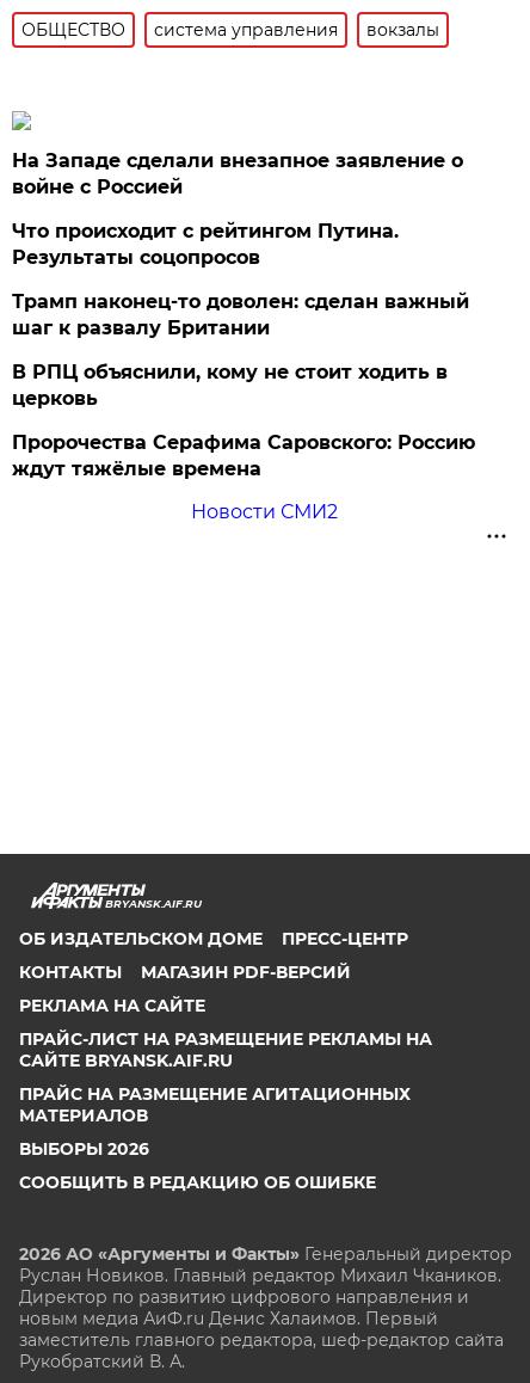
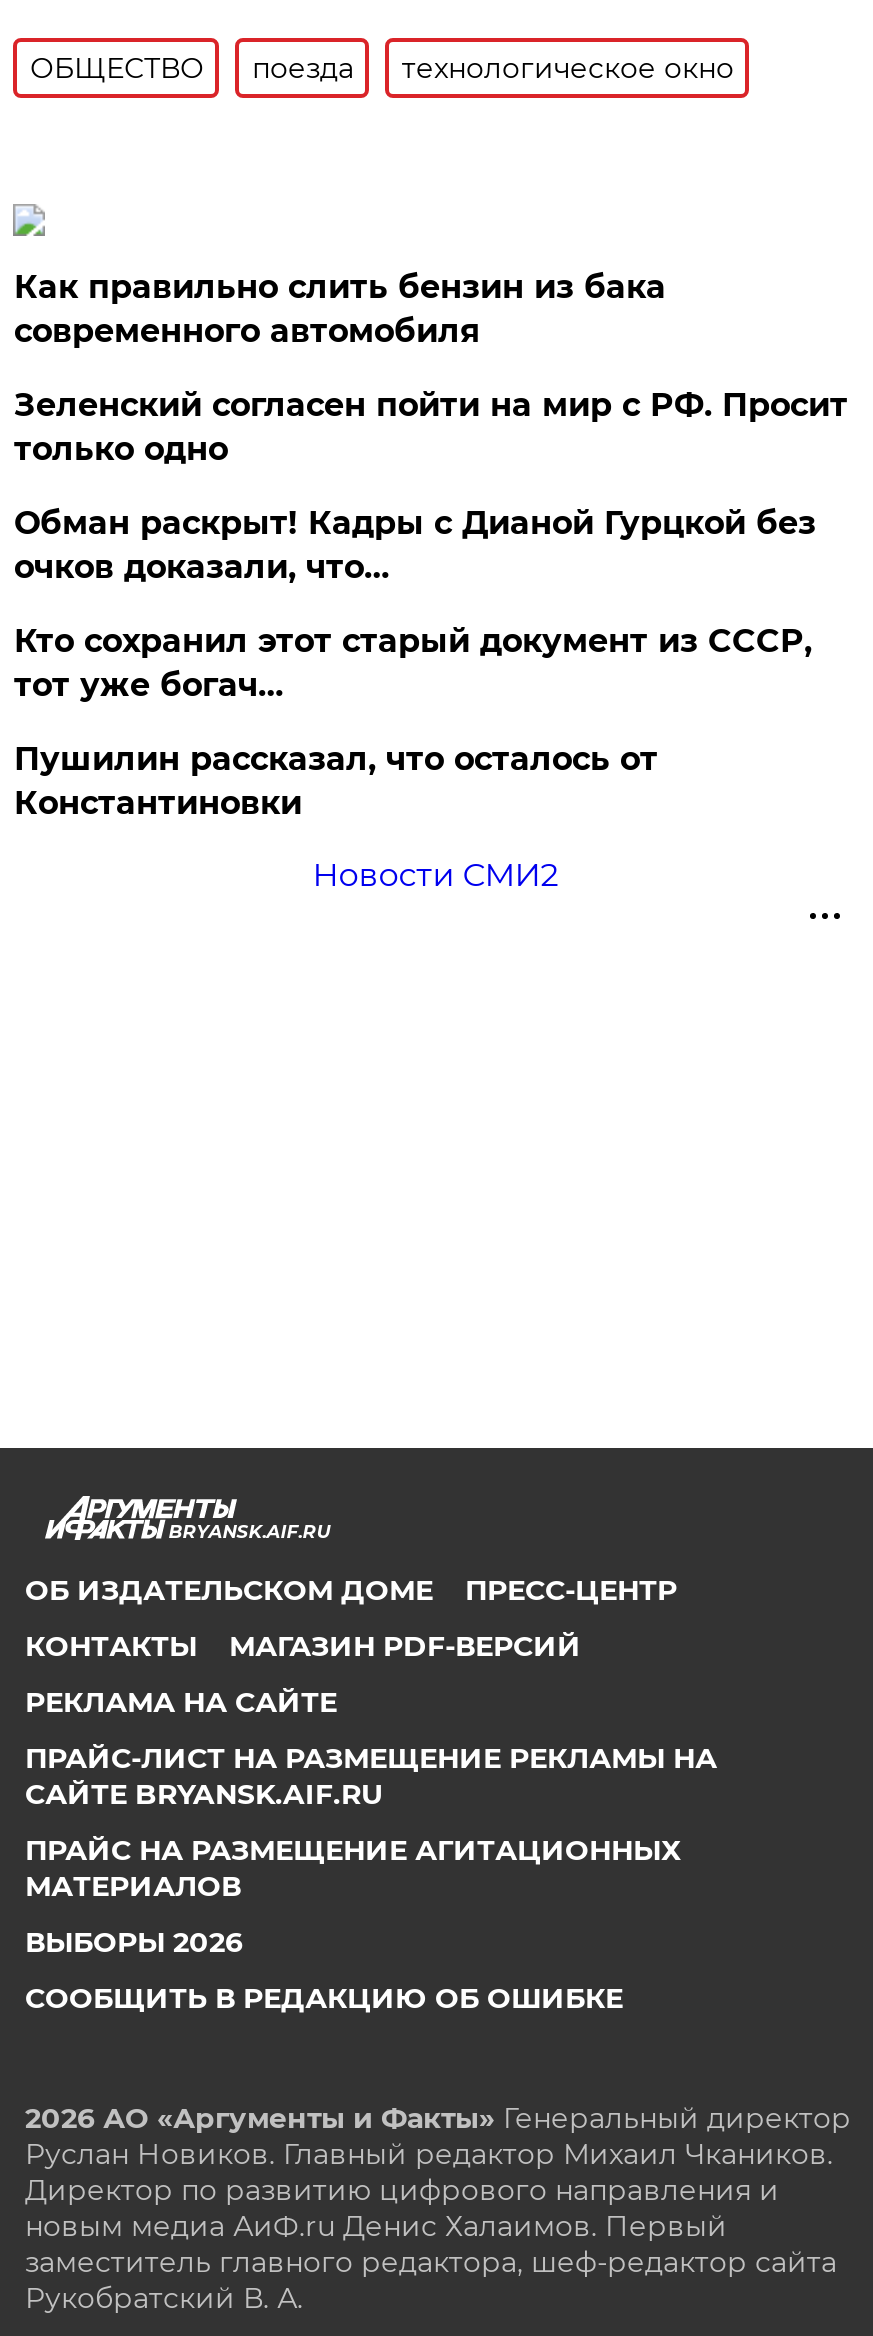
[154,19,440,40] система управления | вокзалы -> [252,50,734,86] поезда | технологическое окно
[12,149,464,198] На Западе сделали внезапное заявление о | войне с Россией -> [14,268,666,350] Как правильно слить бензин из бака | современного автомобиля
[12,220,399,269] Что происходит с рейтингом Путина. | Результаты соцопросов -> [14,386,848,468] Зеленский согласен пойти на мир с РФ. Просит | только одно
[12,290,470,339] Трамп наконец-то доволен: сделан важный | шаг к развалу Британии -> [14,504,816,586] Обман раскрыт! Кадры с Дианой Гурцкой без | очков доказали, что…
[12,361,448,410] В РПЦ объяснили, кому не стоит ходить в | церковь -> [14,622,812,704] Кто сохранил этот старый документ из СССР, | тот уже богач…
[12,431,476,480] Пророчества Серафима Саровского: Россию | ждут тяжёлые времена -> [14,740,658,822] Пушилин рассказал, что осталось от | Константиновки

